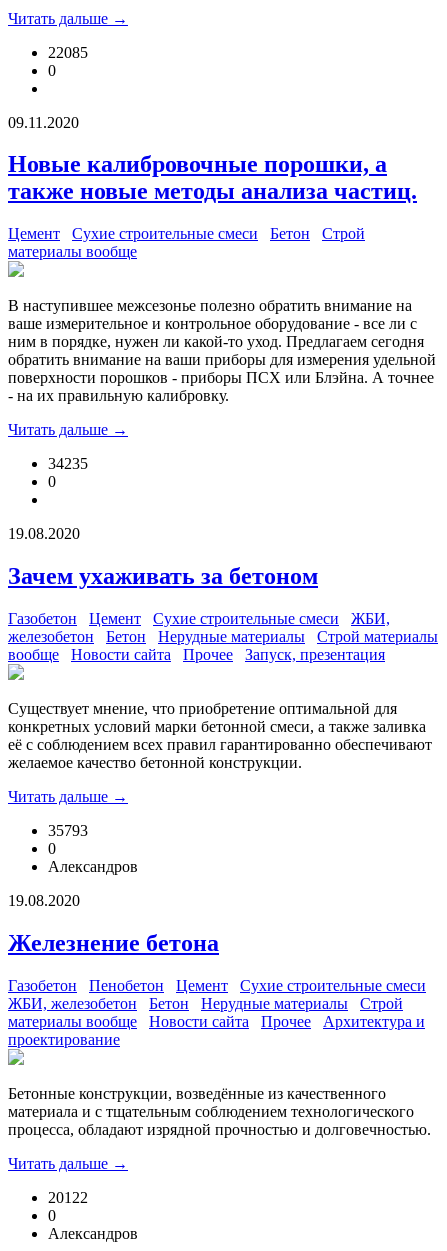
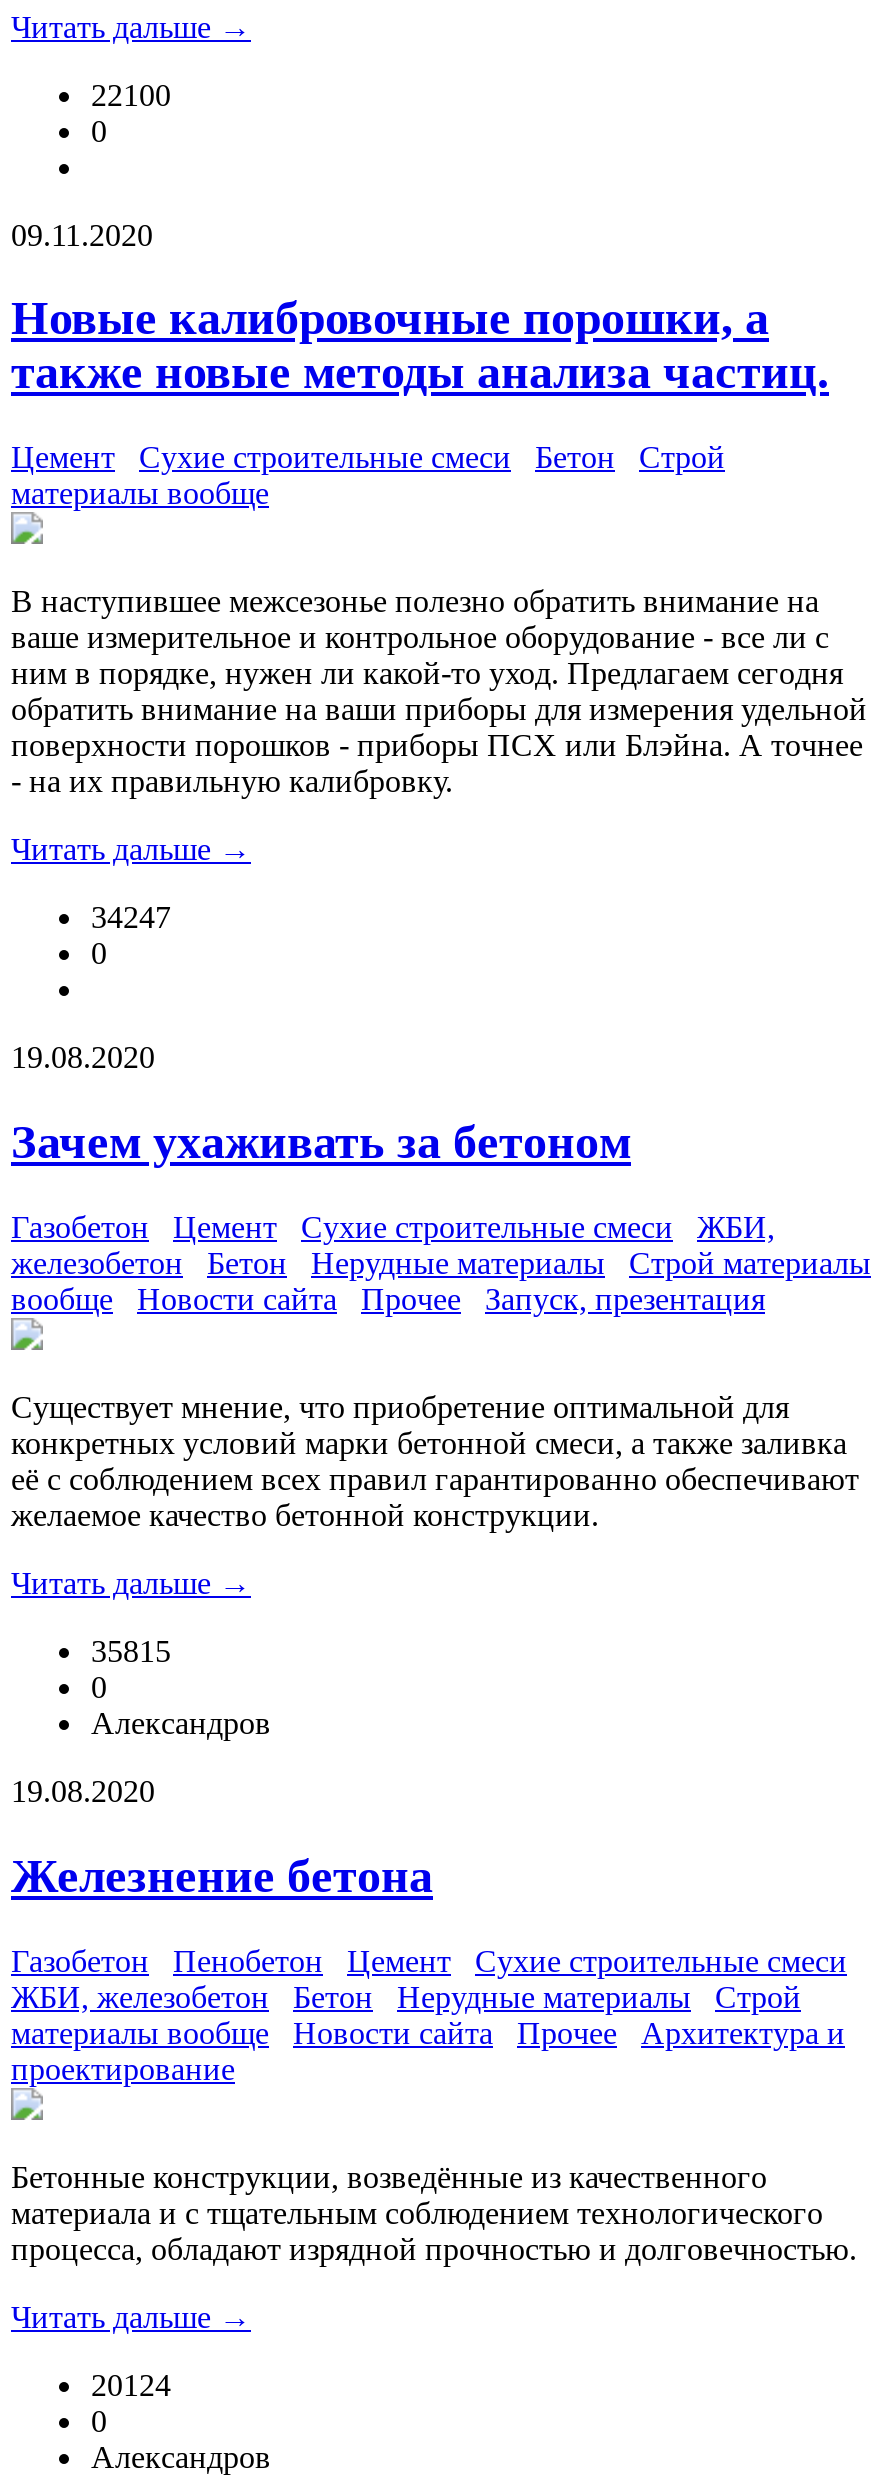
[48,43,88,60] 22085 -> [91,77,171,111] 22100
[48,455,88,472] 34235 -> [91,901,171,935] 34247
[48,822,88,839] 35793 -> [91,1634,171,1668] 35815
[48,1189,88,1206] 20122 -> [91,2368,171,2402] 20124

